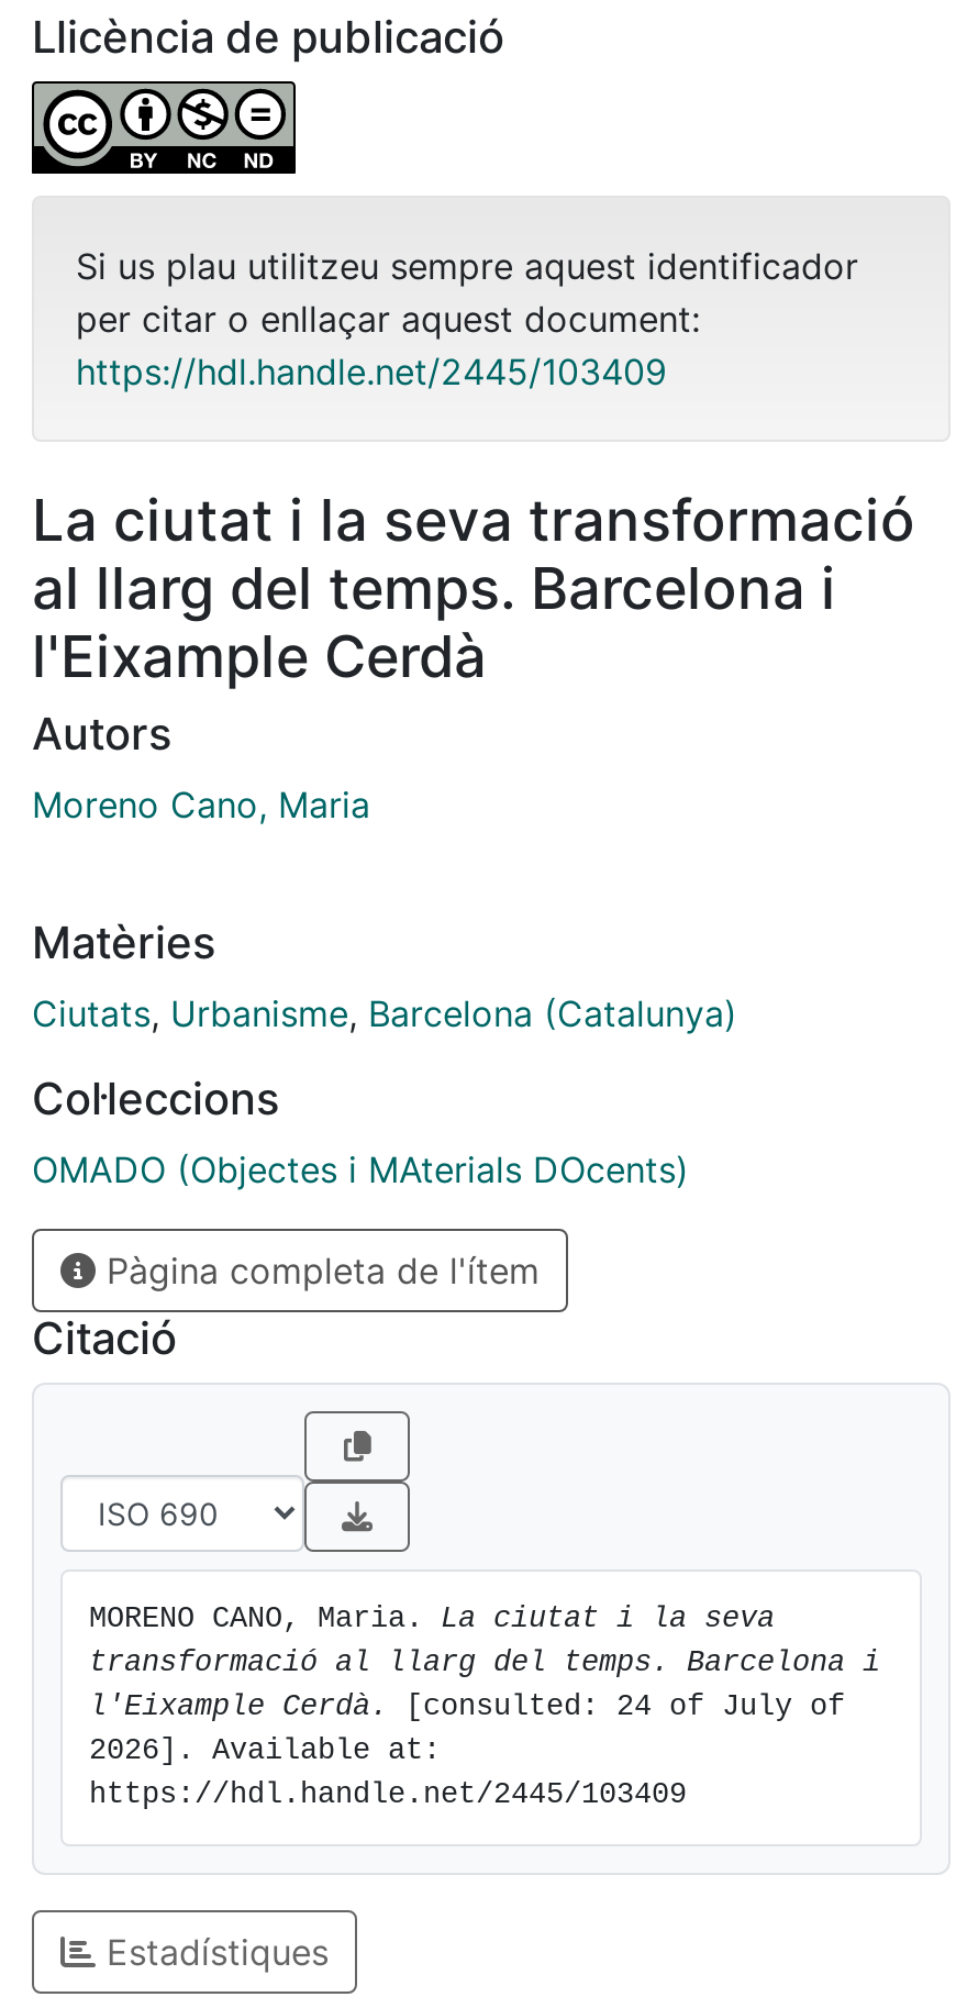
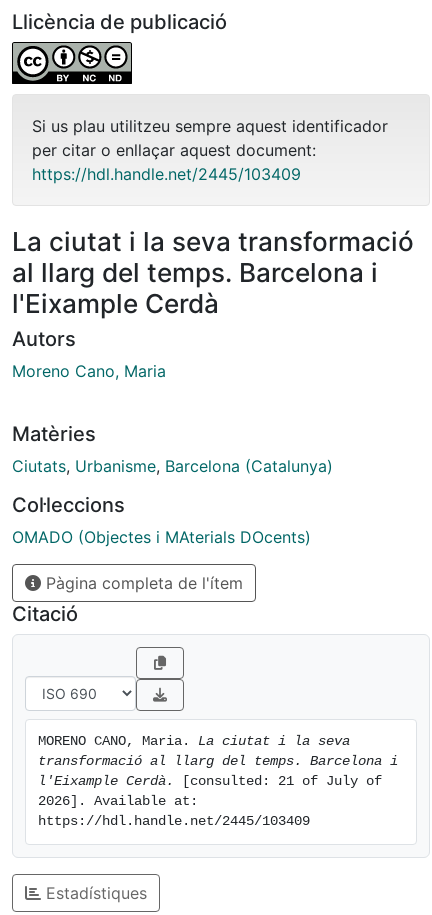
[89,1690,845,1723] l'Eixample Cerdà. [consulted: 24 of July of -> [38,774,382,789] l'Eixample Cerdà. [consulted: 21 of July of

